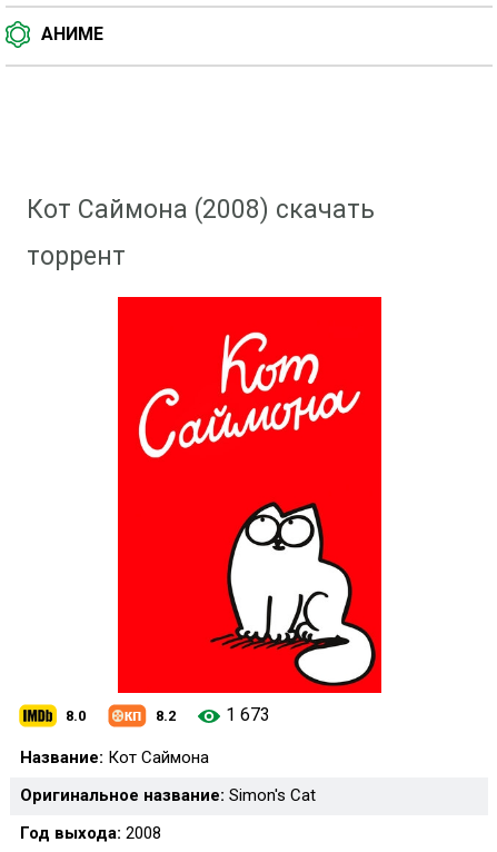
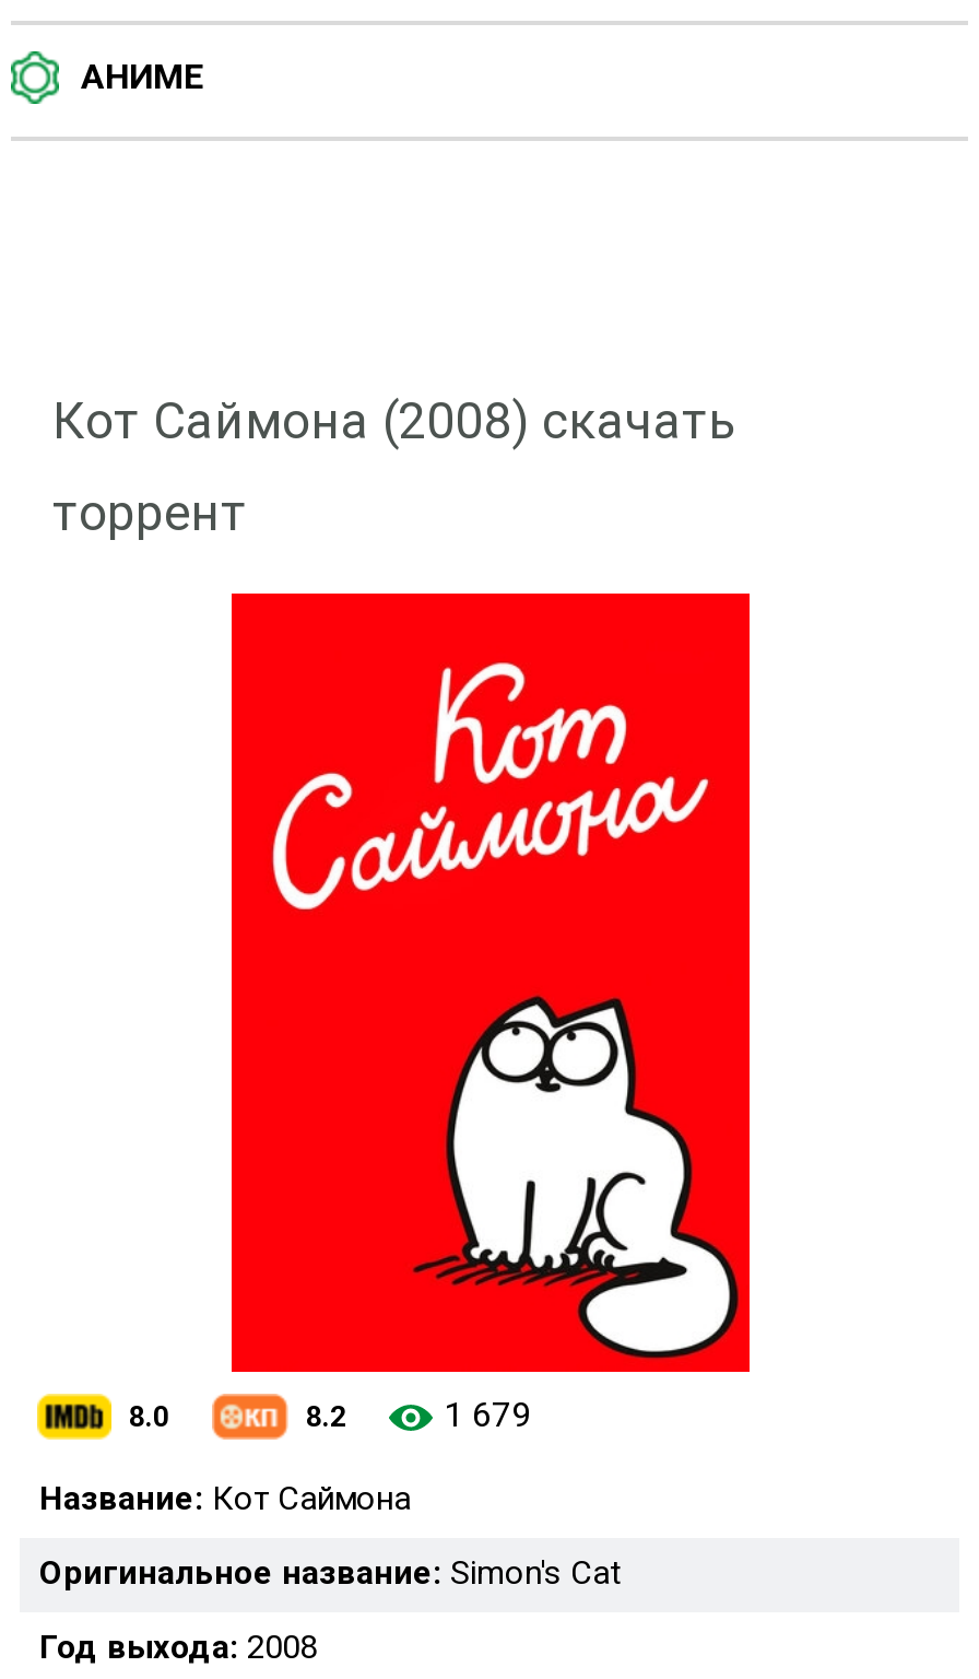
[226,704,270,725] 1 673 -> [444,1393,531,1435] 1 679

